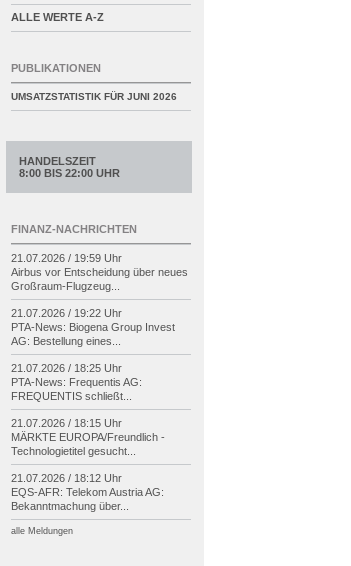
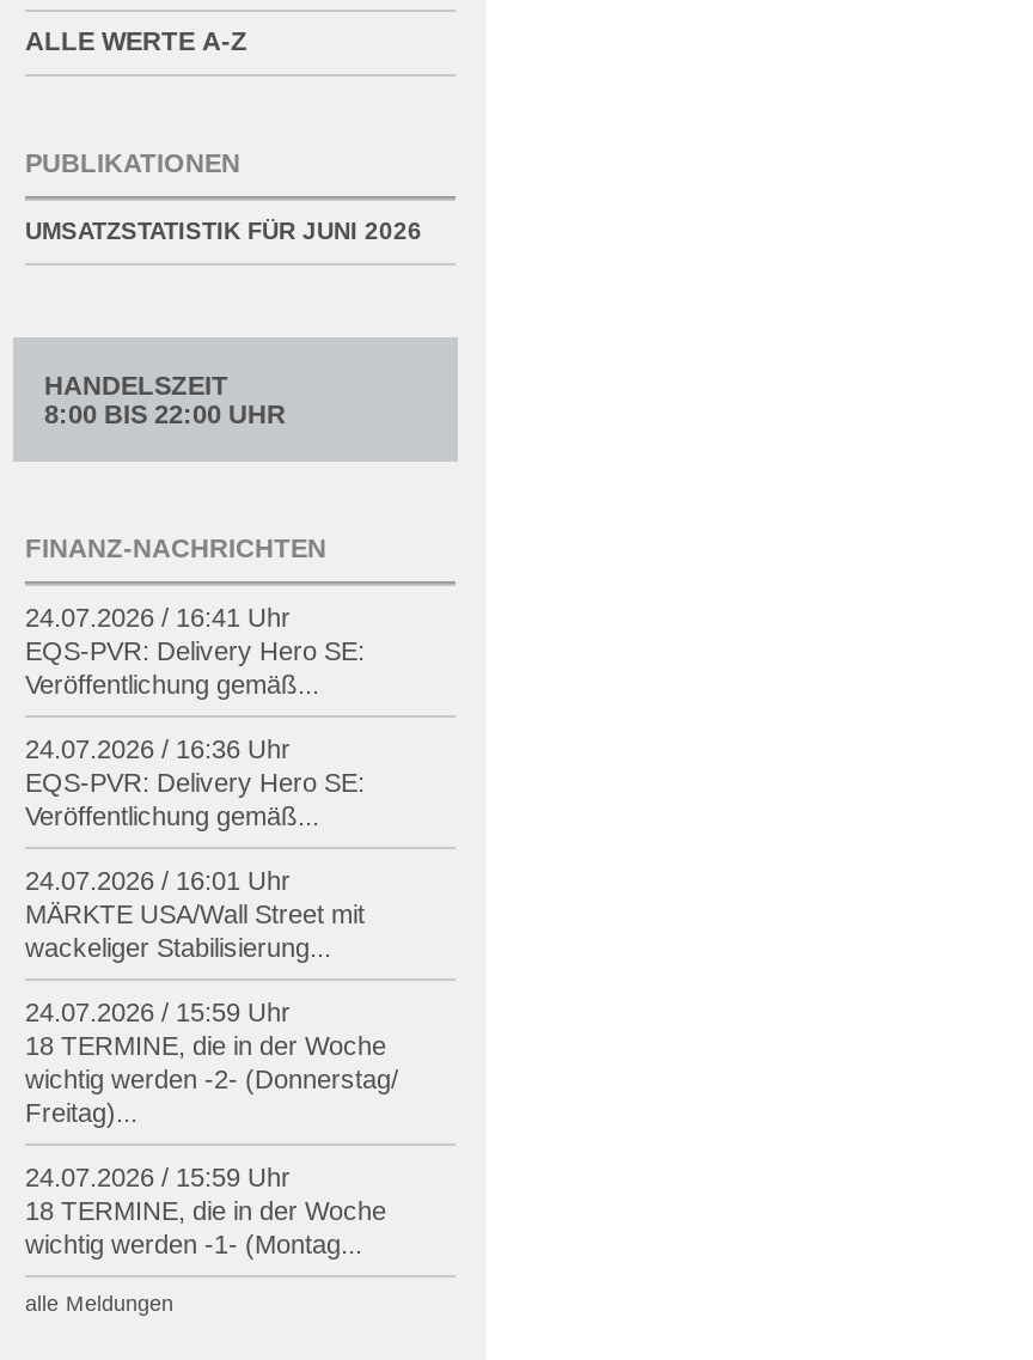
[11,252,188,292] 21.07.2026 / 19:59 Uhr | Airbus vor Entscheidung über neues | Großraum-Flugzeug... -> [25,603,365,699] 24.07.2026 / 16:41 Uhr | EQS-PVR: Delivery Hero SE: | Veröffentlichung gemäß...
[11,307,175,347] 21.07.2026 / 19:22 Uhr | PTA-News: Biogena Group Invest | AG: Bestellung eines... -> [25,734,365,830] 24.07.2026 / 16:36 Uhr | EQS-PVR: Delivery Hero SE: | Veröffentlichung gemäß...
[11,362,142,402] 21.07.2026 / 18:25 Uhr | PTA-News: Frequentis AG: | FREQUENTIS schließt... -> [25,866,365,962] 24.07.2026 / 16:01 Uhr | MÄRKTE USA/Wall Street mit | wackeliger Stabilisierung...
[11,417,165,457] 21.07.2026 / 18:15 Uhr | MÄRKTE EUROPA/Freundlich - | Technologietitel gesucht... -> [25,998,398,1127] 24.07.2026 / 15:59 Uhr | 18 TERMINE, die in der Woche | wichtig werden -2- (Donnerstag/ | Freitag)...
[11,472,164,512] 21.07.2026 / 18:12 Uhr | EQS-AFR: Telekom Austria AG: | Bekanntmachung über... -> [25,1163,386,1258] 24.07.2026 / 15:59 Uhr | 18 TERMINE, die in der Woche | wichtig werden -1- (Montag...

